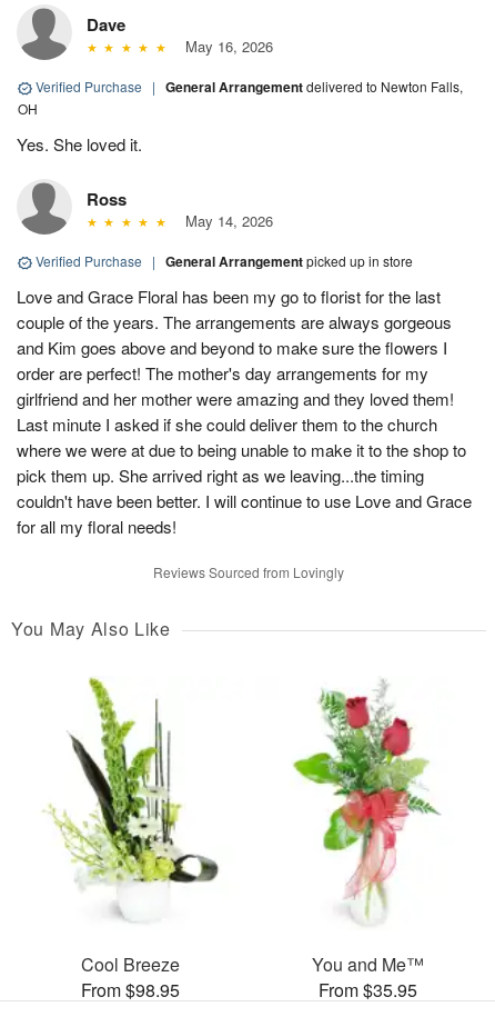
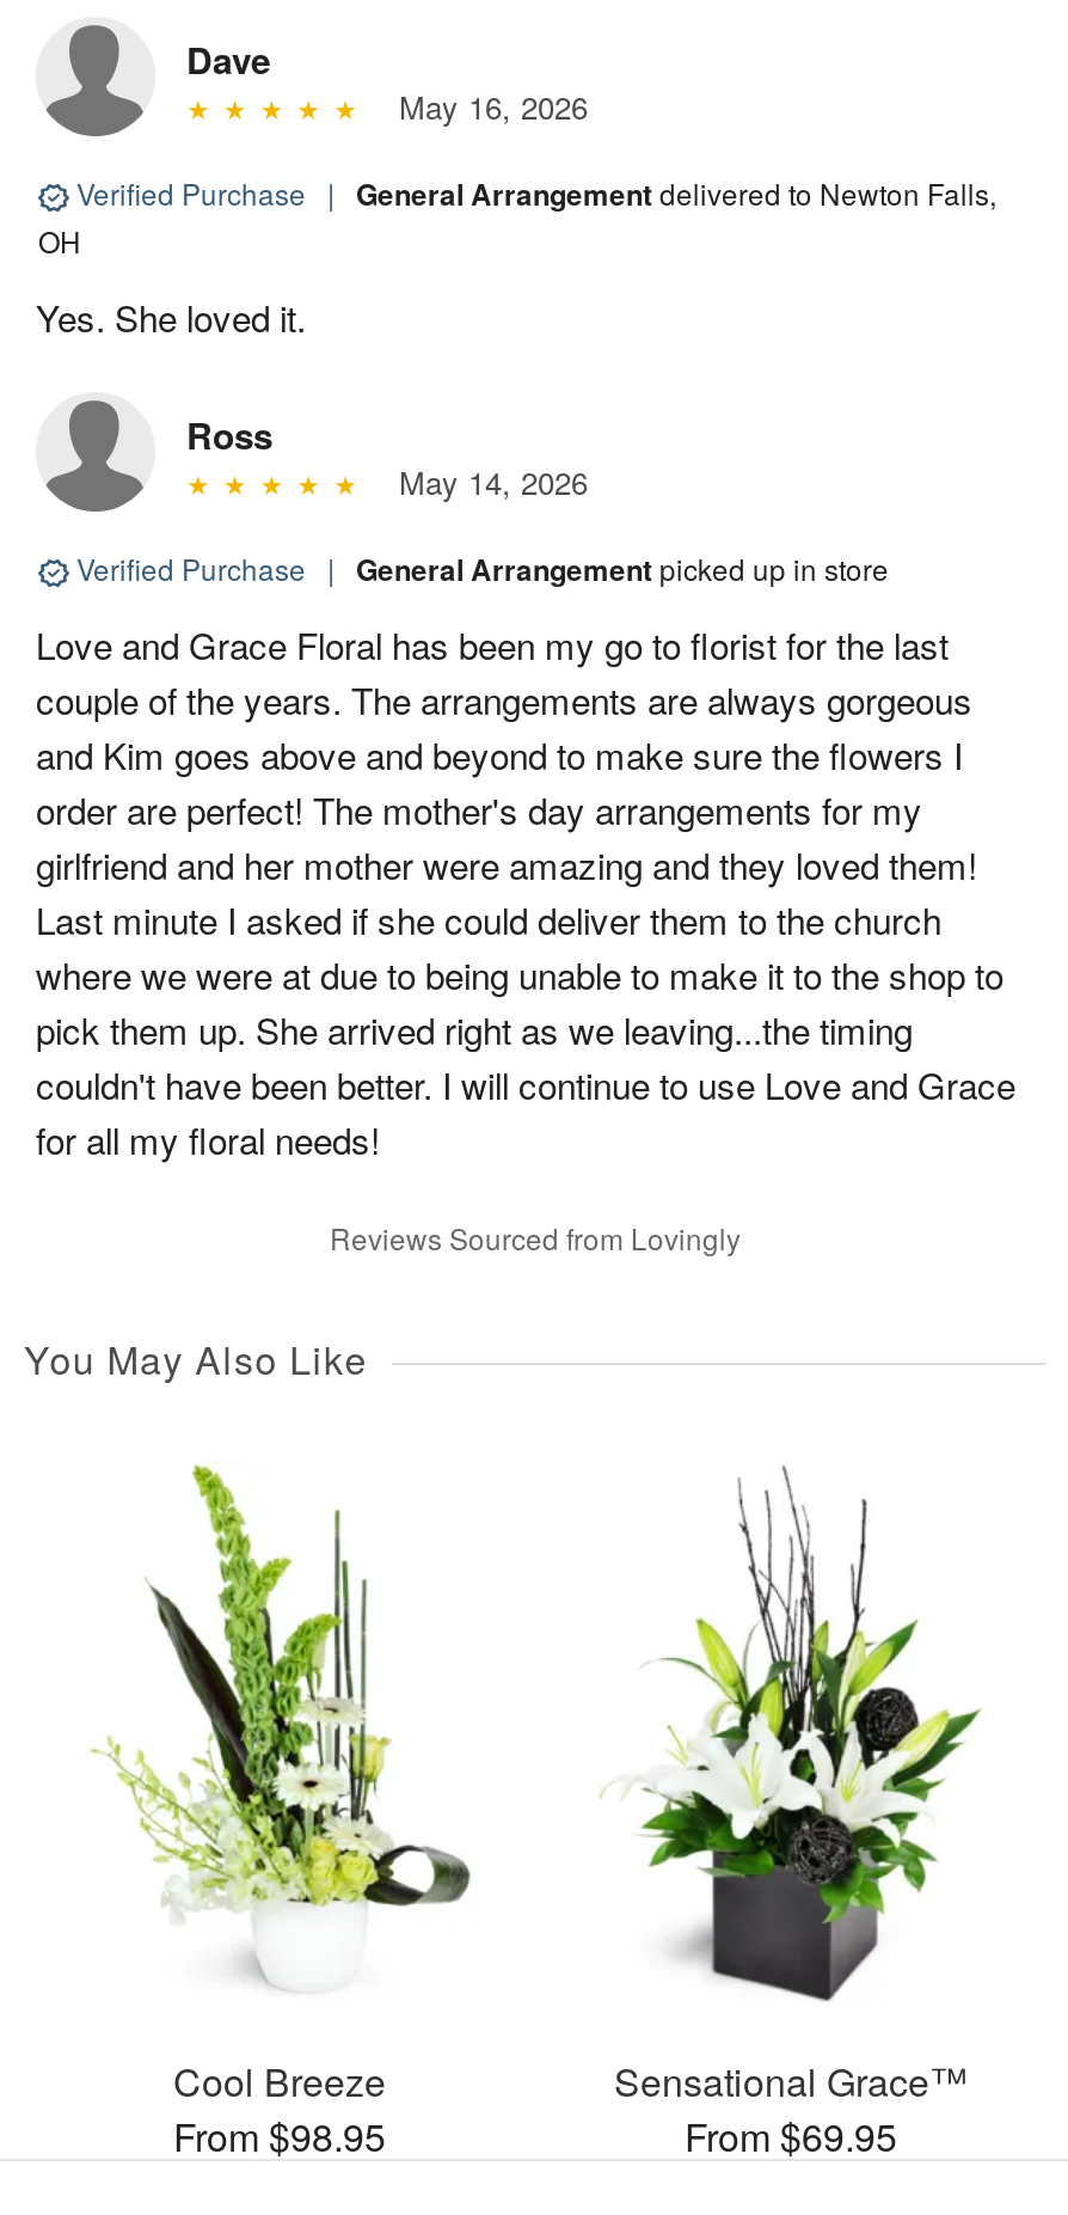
[292,678,454,1002] [image] | You and Me™ | From $35.95 -> [614,1466,982,2163] [image] | Sensational Grace™ | From $69.95

